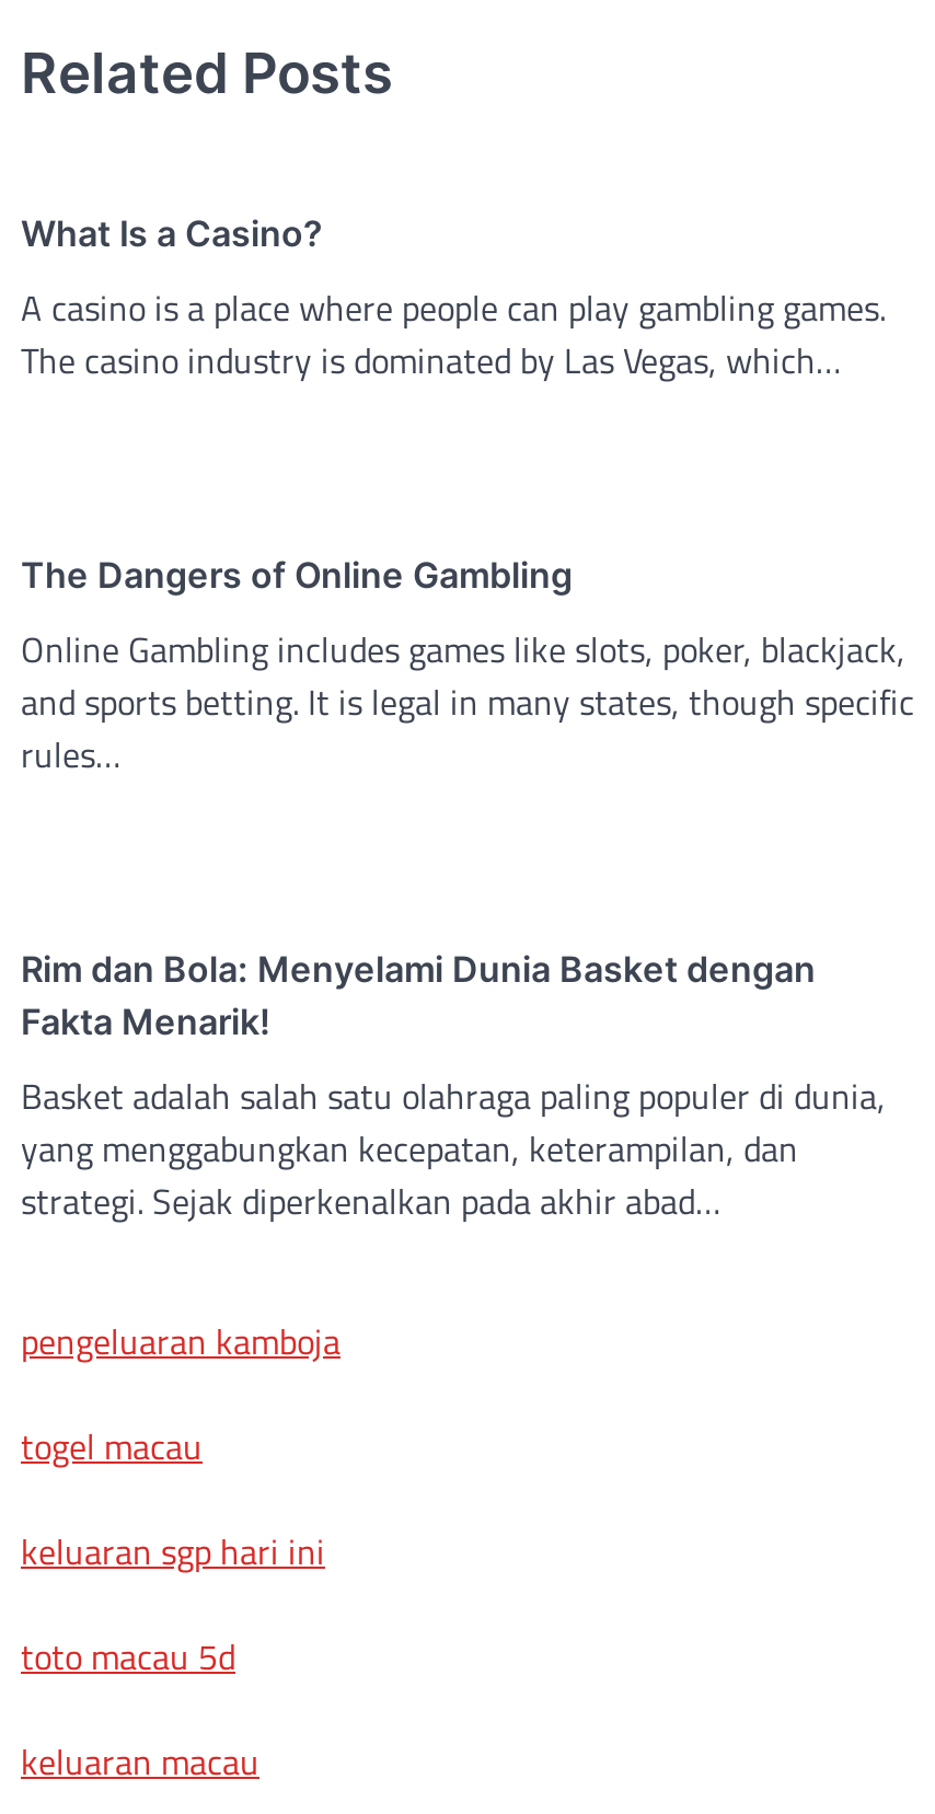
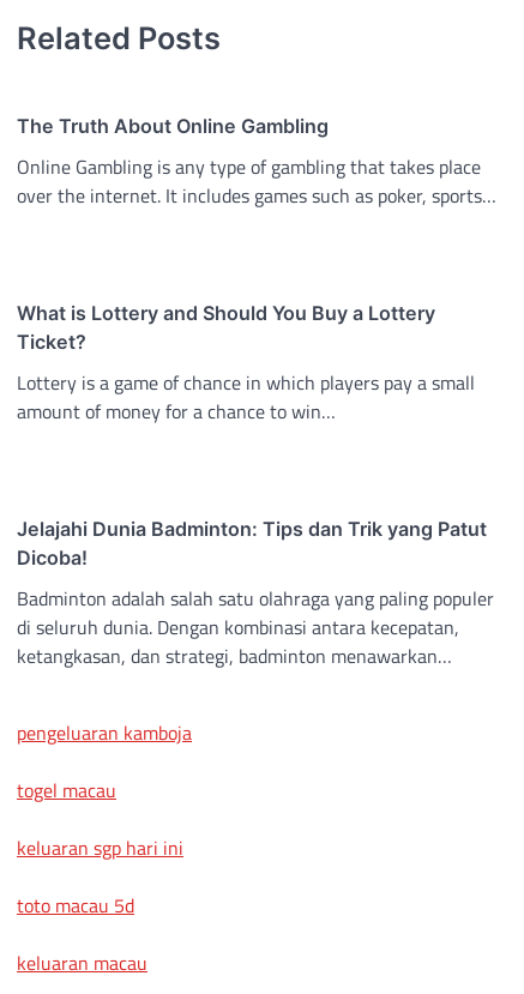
[21,211,323,255] What Is a Casino? -> [17,114,329,138] The Truth About Online Gambling
[21,281,886,386] A casino is a place where people can play gambling games. | The casino industry is dominated by Las Vegas, which… -> [17,152,496,210] Online Gambling is any type of gambling that takes place | over the internet. It includes games such as poker, sports…
[21,553,573,596] The Dangers of Online Gambling -> [17,301,435,354] What is Lottery and Should You Buy a Lottery | Ticket?
[21,623,914,780] Online Gambling includes games like slots, poker, blackjack, | and sports betting. It is legal in many states, though specific | rules… -> [17,368,475,426] Lottery is a game of chance in which players pay a small | amount of money for a chance to win…
[21,947,816,1043] Rim dan Bola: Menyelami Dunia Basket dengan | Fakta Menarik! -> [17,517,487,569] Jelajahi Dunia Badminton: Tips dan Trik yang Patut | Dicoba!
[21,1069,886,1227] Basket adalah salah satu olahraga paling populer di dunia, | yang menggabungkan kecepatan, keterampilan, dan | strategi. Sejak diperkenalkan pada akhir abad… -> [17,584,494,670] Badminton adalah salah satu olahraga yang paling populer | di seluruh dunia. Dengan kombinasi antara kecepatan, | ketangkasan, dan strategi, badminton menawarkan…

